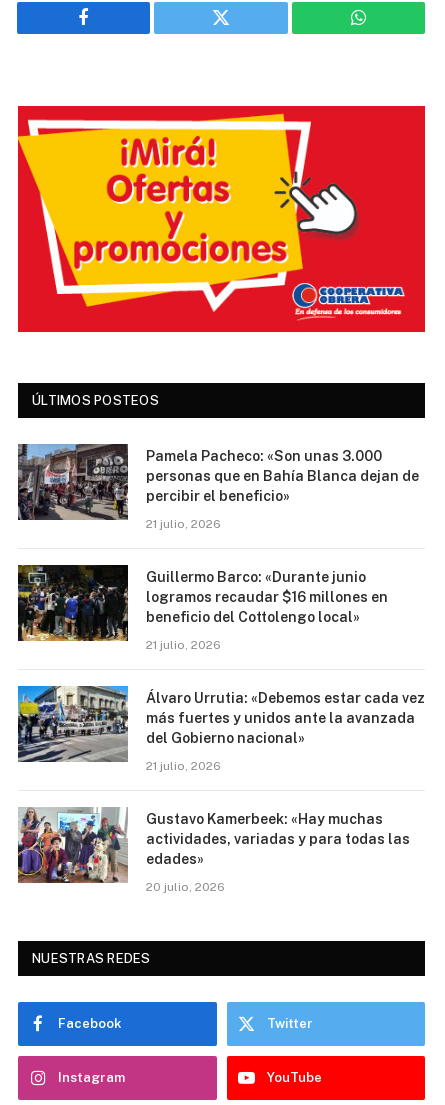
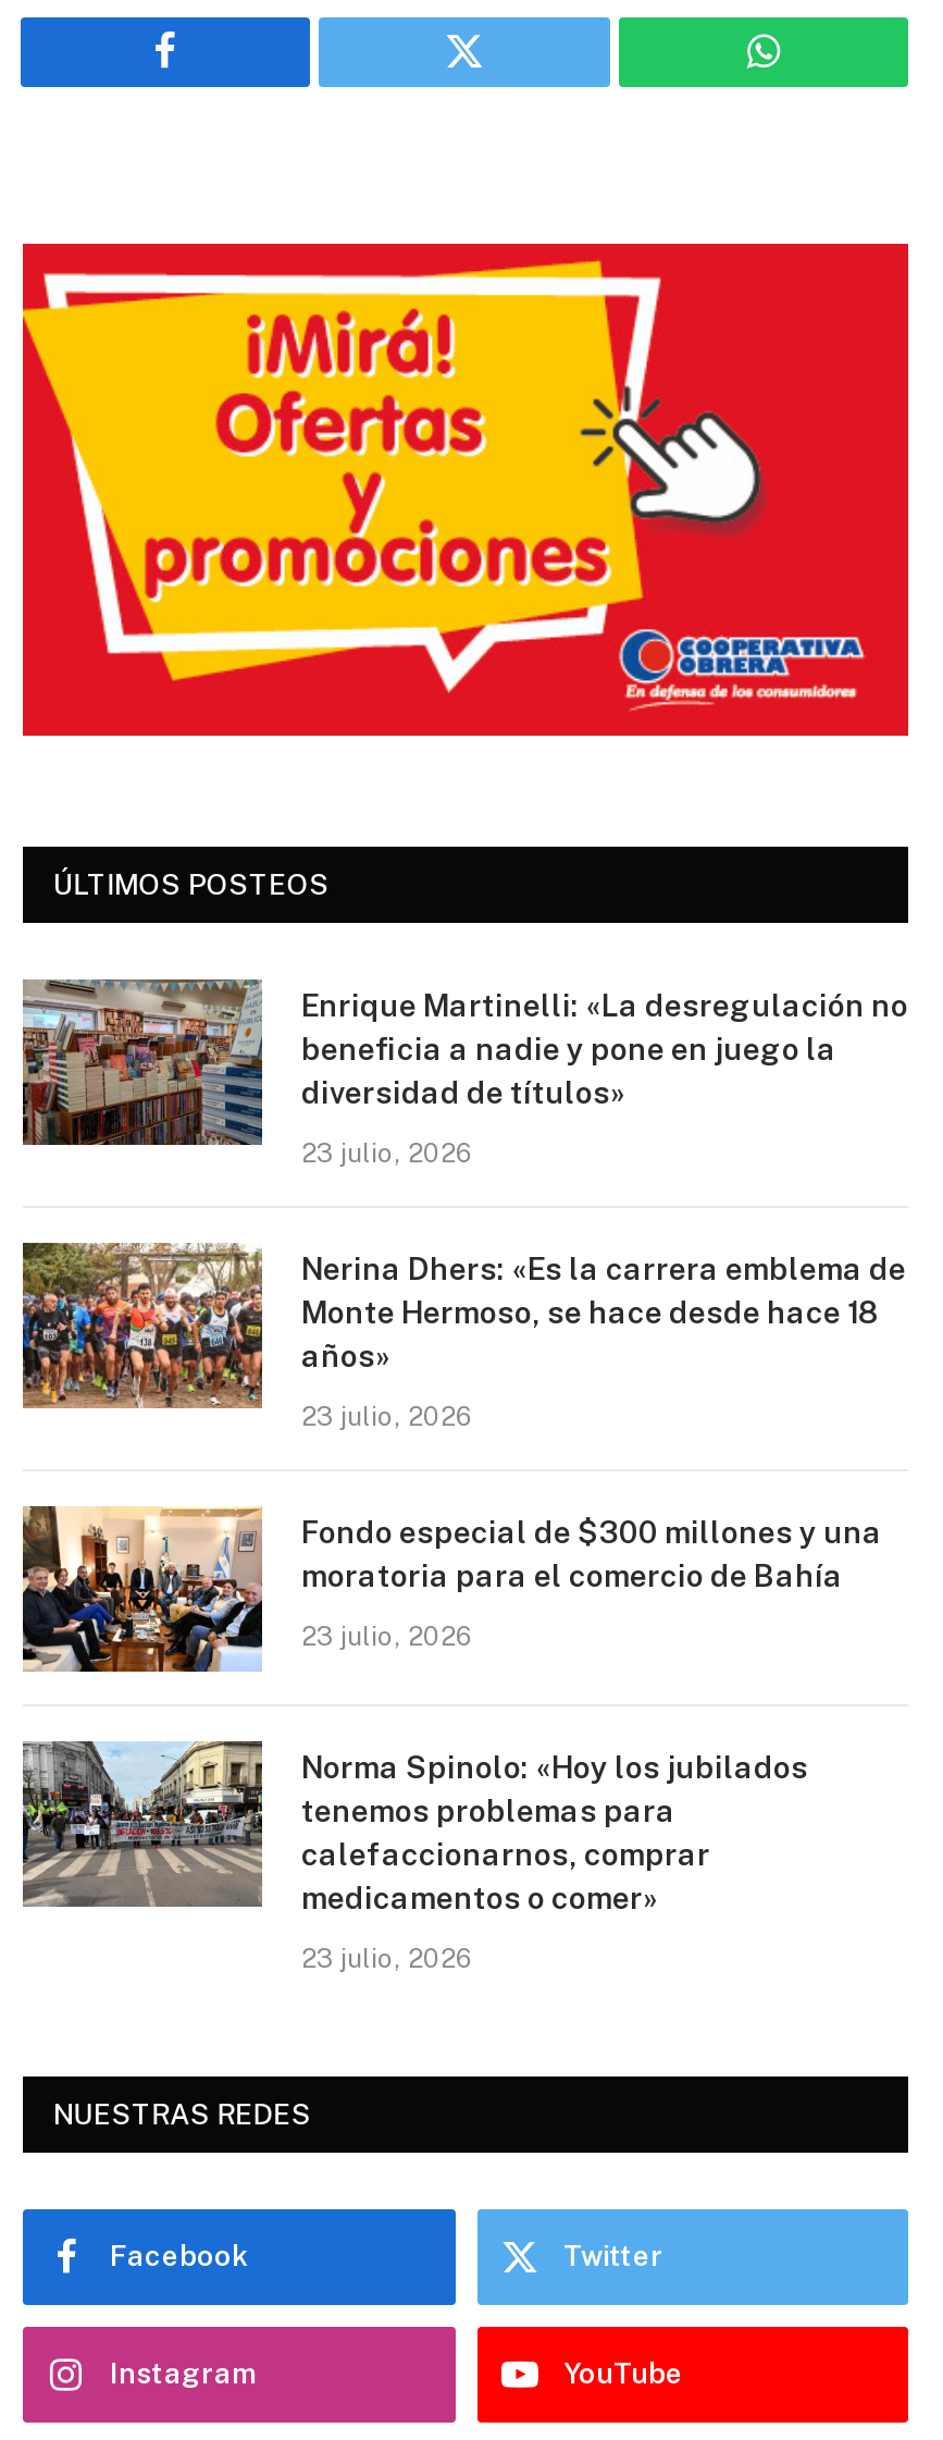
[18,443,419,520] [image] | Pamela Pacheco: «Son unas 3.000 | personas que en Bahía Blanca dejan de | percibir el beneficio» -> [23,977,908,1145] [image] | Enrique Martinelli: «La desregulación no | beneficia a nadie y pone en juego la | diversidad de títulos»
[146,517,221,531] 21 julio, 2026 -> [301,1139,473,1170] 23 julio, 2026
[17,564,388,642] [image] | Guillermo Barco: «Durante junio | logramos recaudar $16 millones en | beneficio del Cottolengo local» -> [21,1241,906,1410] [image] | Nerina Dhers: «Es la carrera emblema de | Monte Hermoso, se hace desde hace 18 | años»
[146,638,221,652] 21 julio, 2026 -> [301,1403,473,1433] 23 julio, 2026
[17,685,425,763] [image] | Álvaro Urrutia: «Debemos estar cada vez | más fuertes y unidos ante la avanzada | del Gobierno nacional» -> [21,1504,882,1674] [image] | Fondo especial de $300 millones y una | moratoria para el comercio de Bahía
[146,759,221,773] 21 julio, 2026 -> [301,1623,473,1653] 23 julio, 2026
[17,794,410,884] [image] | Gustavo Kamerbeek: «Hay muchas | actividades, variadas y para todas las | edades» -> [21,1739,808,1935] [image] | Norma Spinolo: «Hoy los jubilados | tenemos problemas para | calefaccionarnos, comprar | medicamentos o comer»
[146,880,225,894] 20 julio, 2026 -> [301,1945,473,1975] 23 julio, 2026

